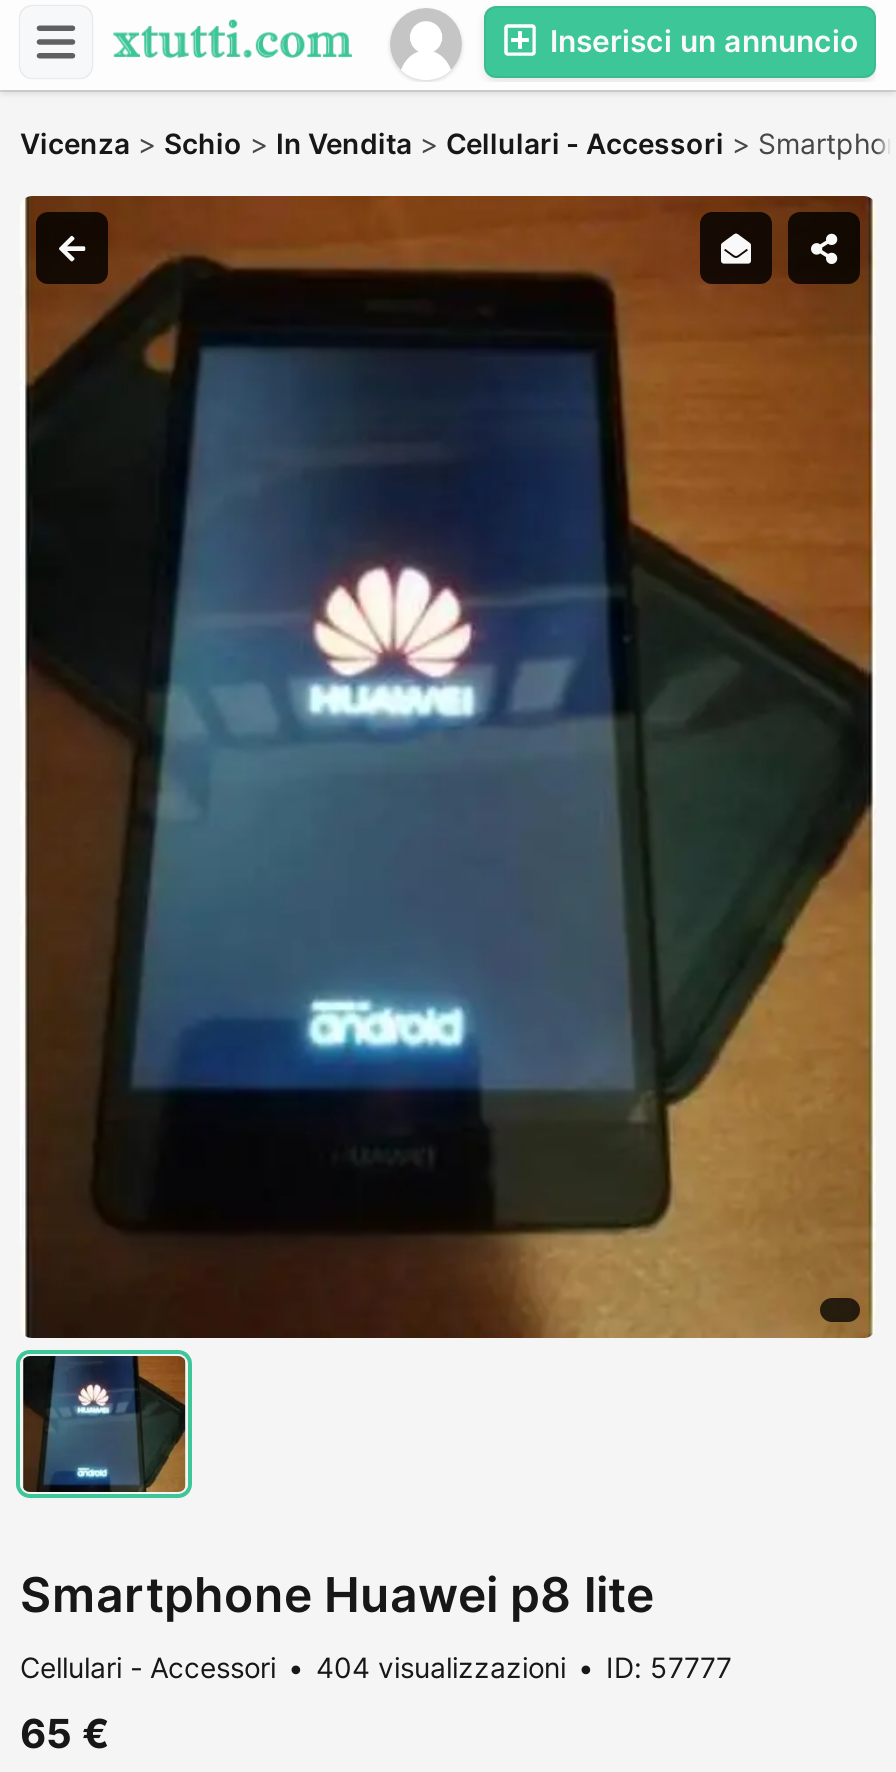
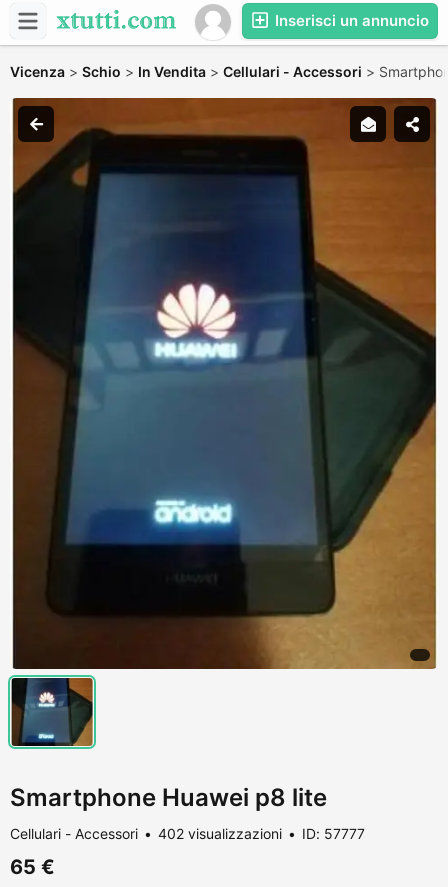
[316,1649,566,1683] 404 visualizzazioni -> [158,825,282,842] 402 visualizzazioni

